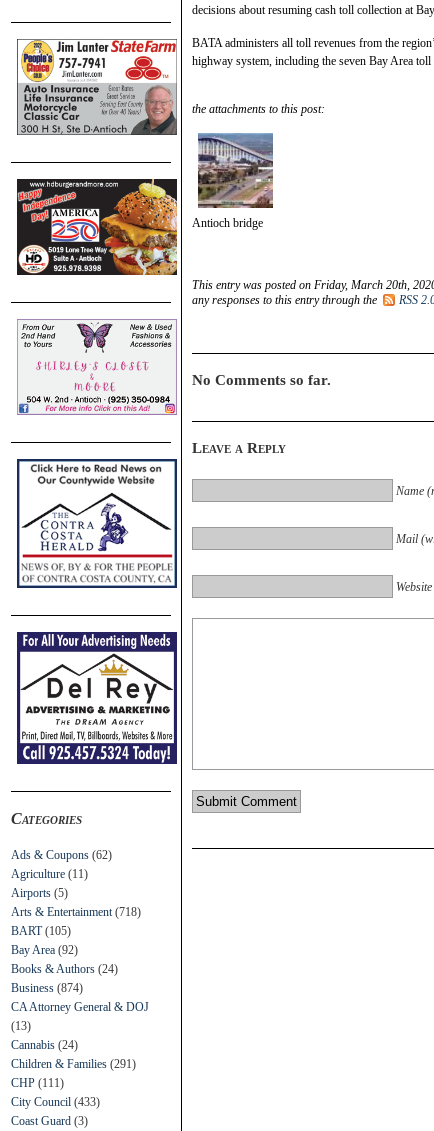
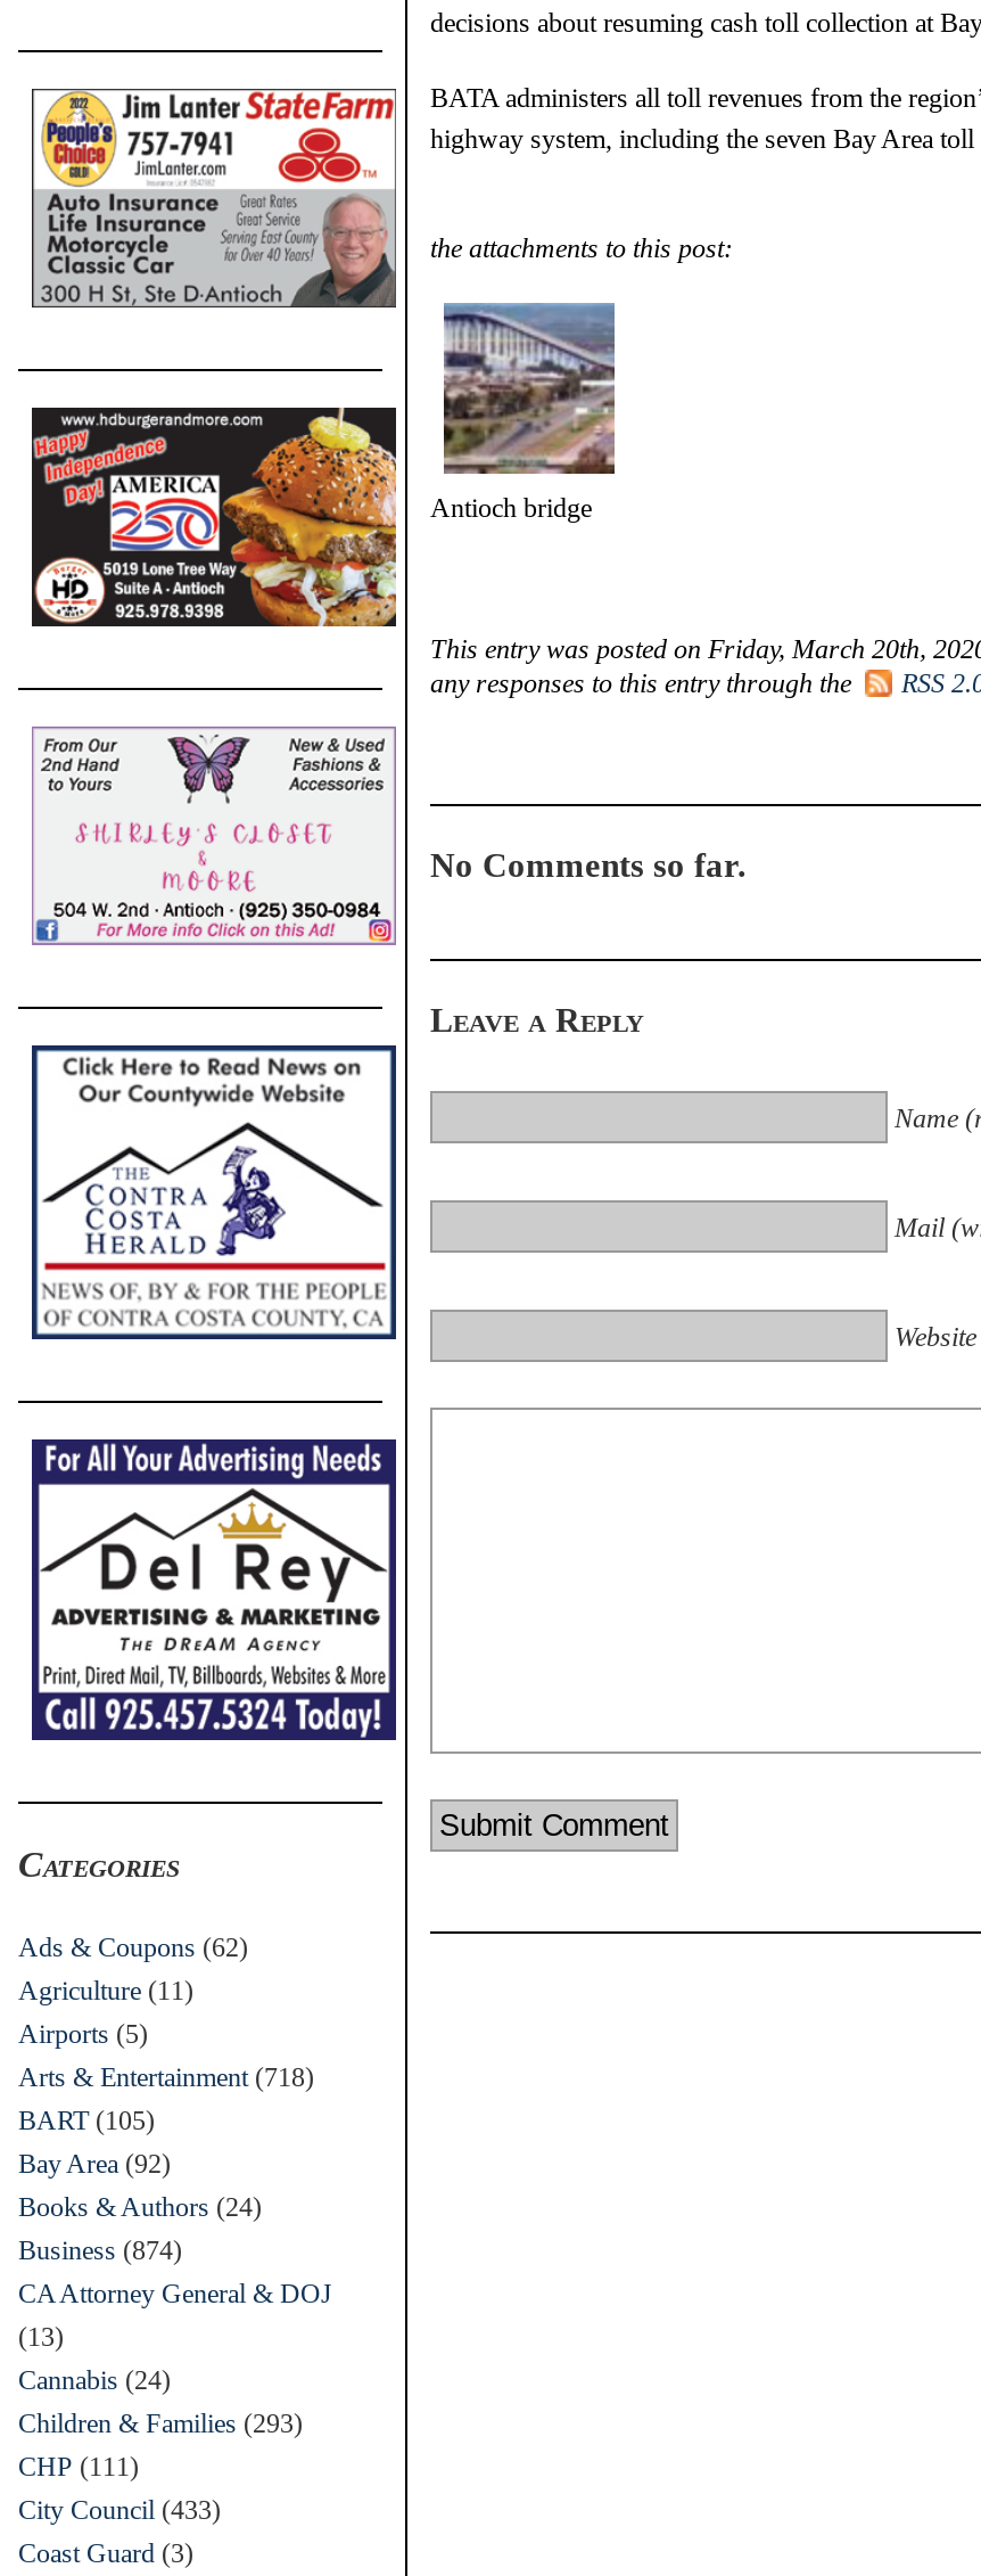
[11,1057,136,1071] Children & Families (291) -> [18,2407,303,2439] Children & Families (293)

